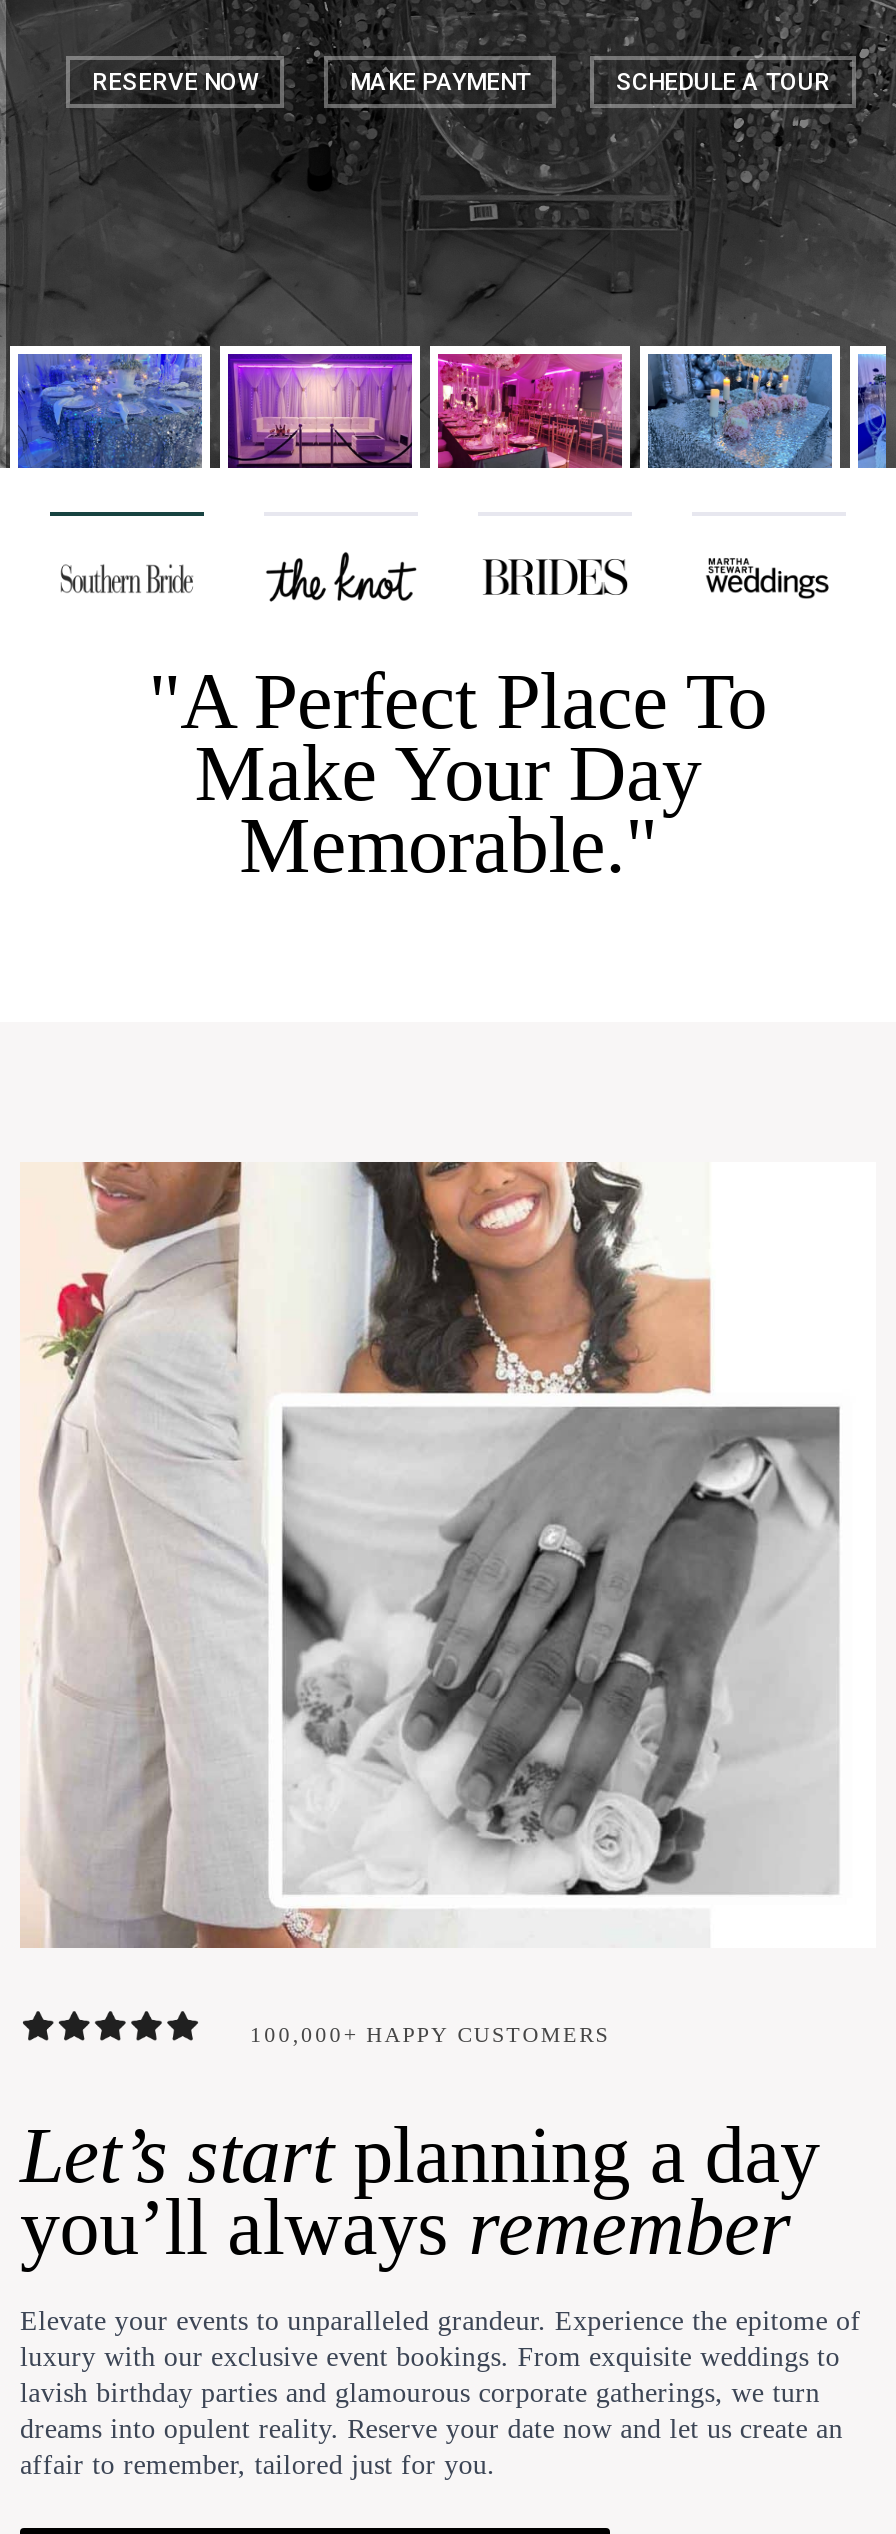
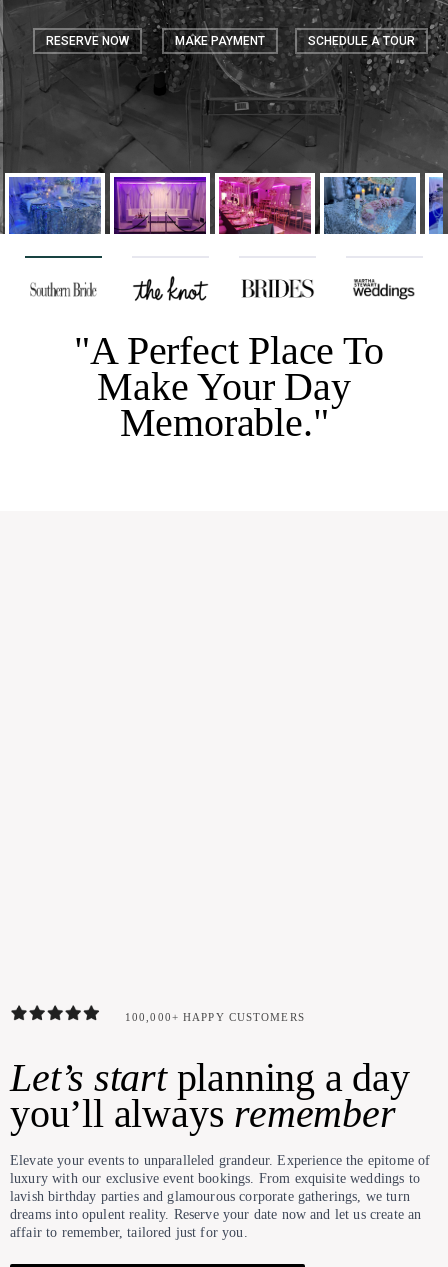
[20,1160,840,1950] [image] -> none

